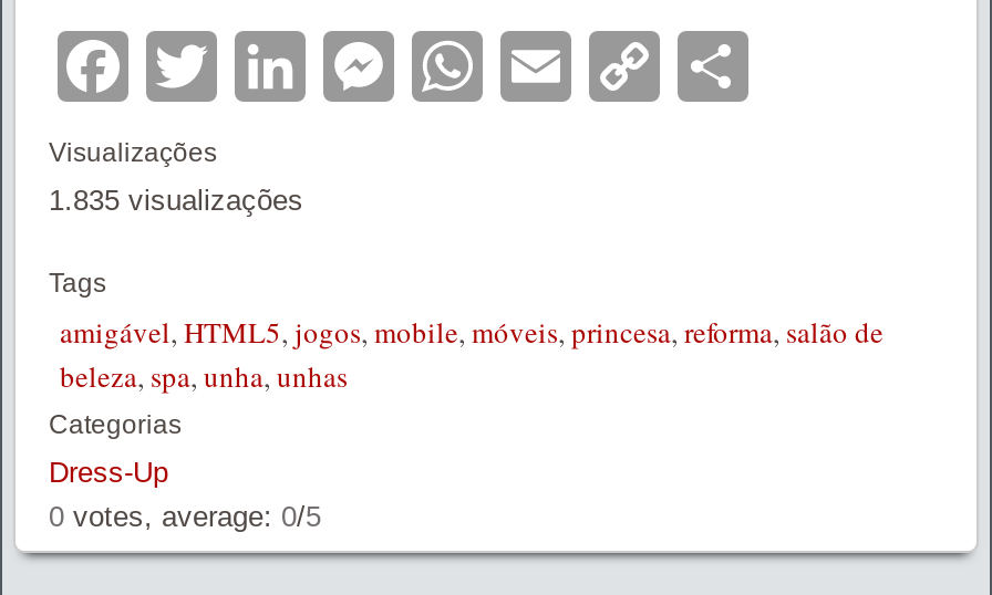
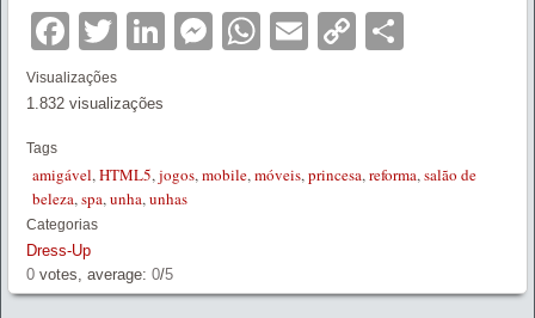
[49,184,303,217] 1.835 visualizações -> [26,94,164,112] 1.832 visualizações

